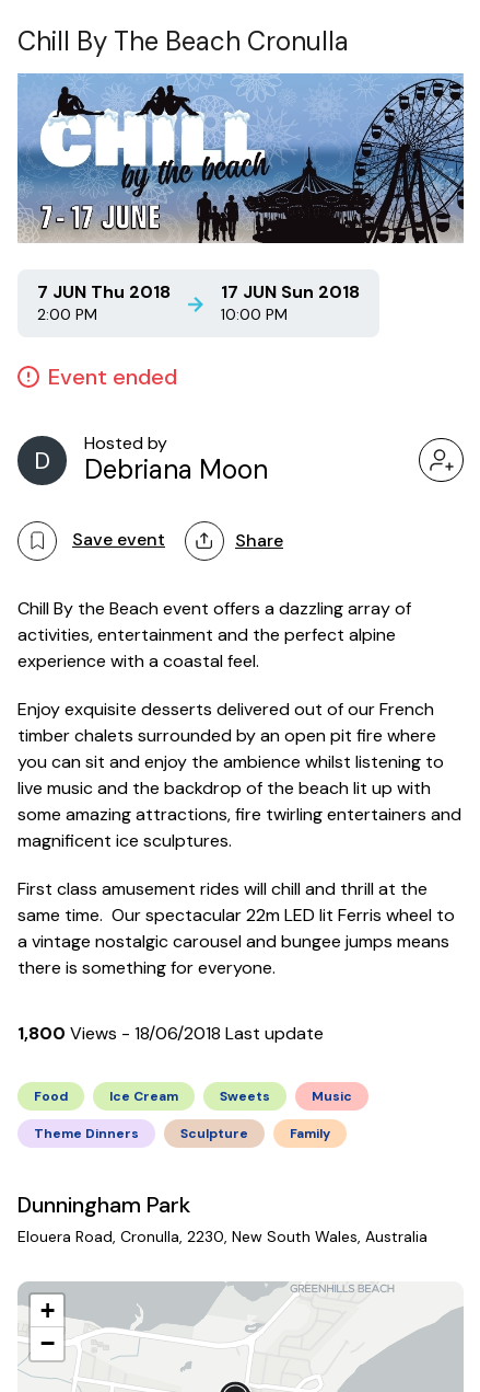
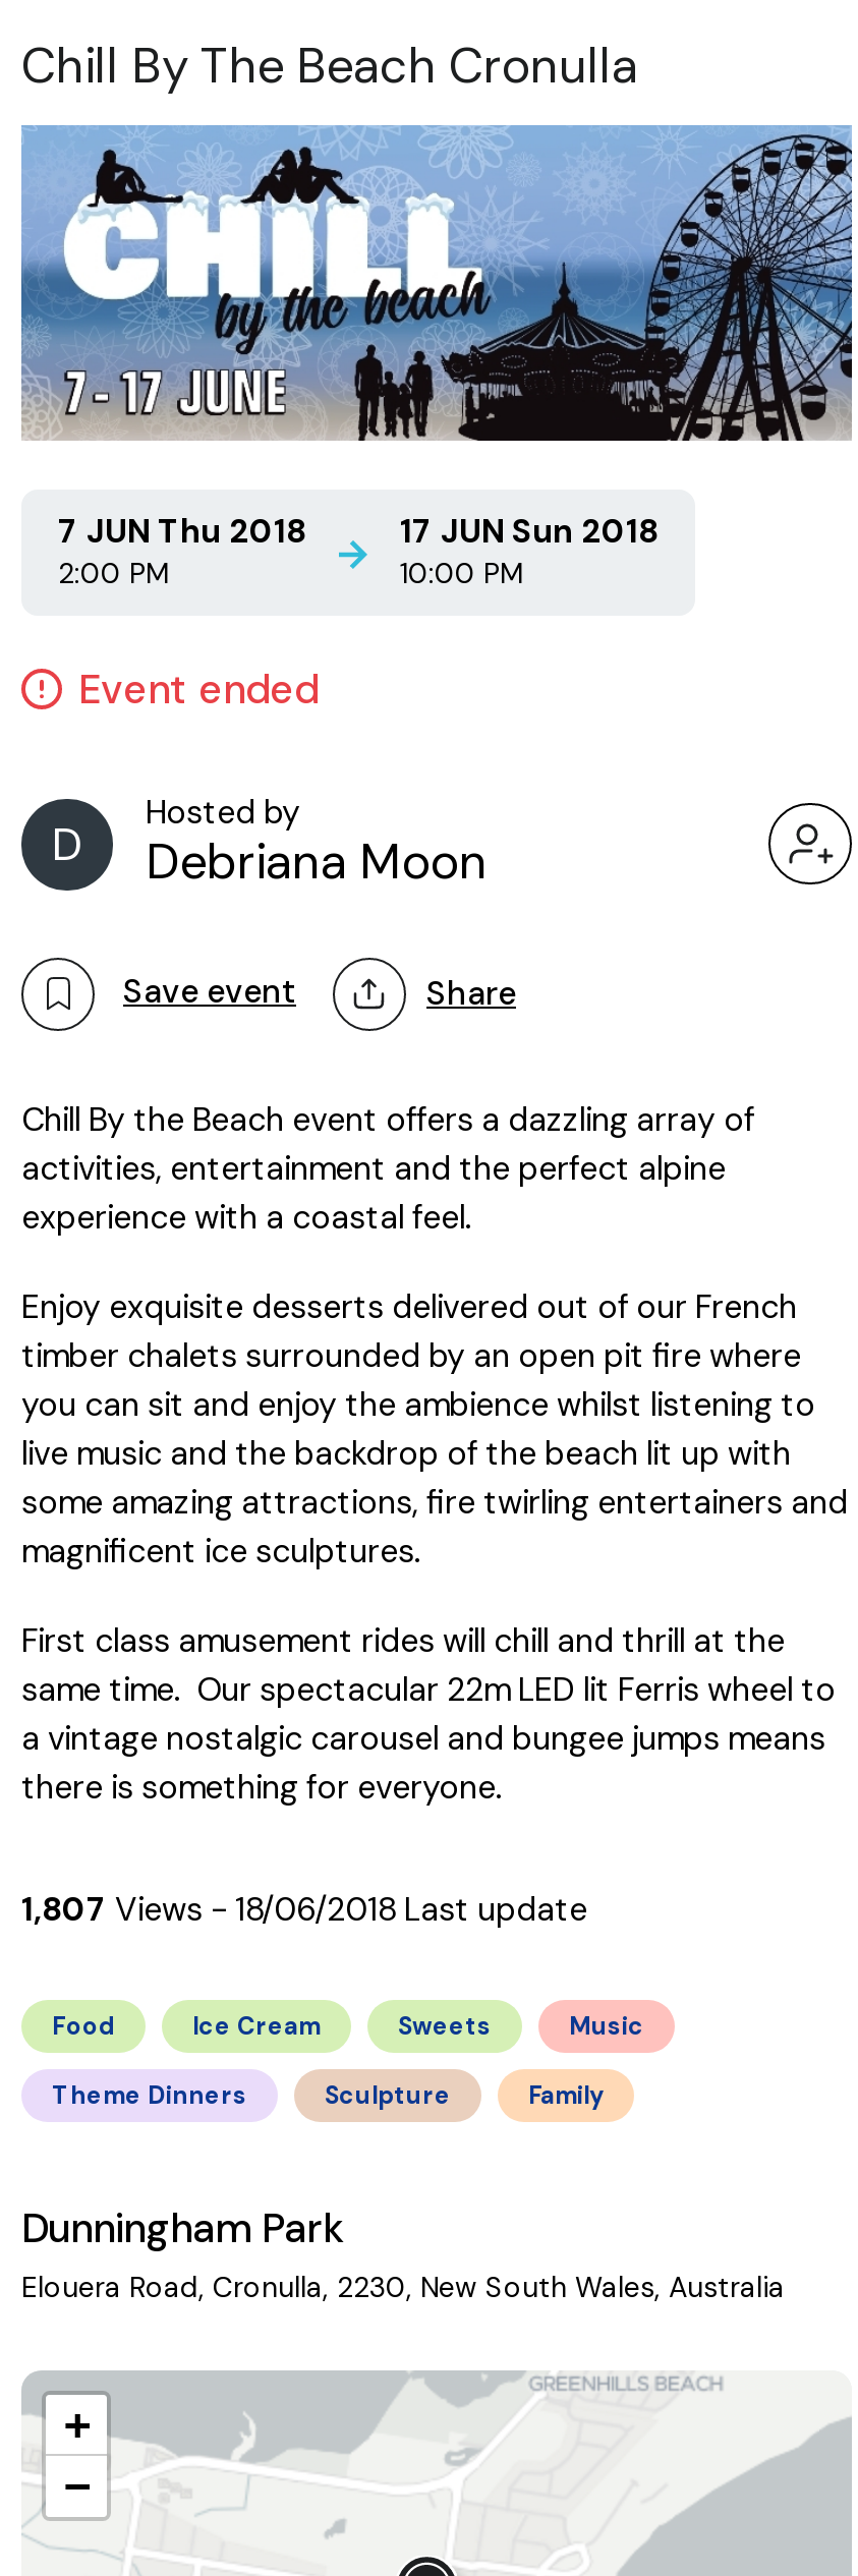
[17,1022,324,1045] 1,800 Views - 18/06/2018 Last update -> [21,1889,587,1931] 1,807 Views - 18/06/2018 Last update

